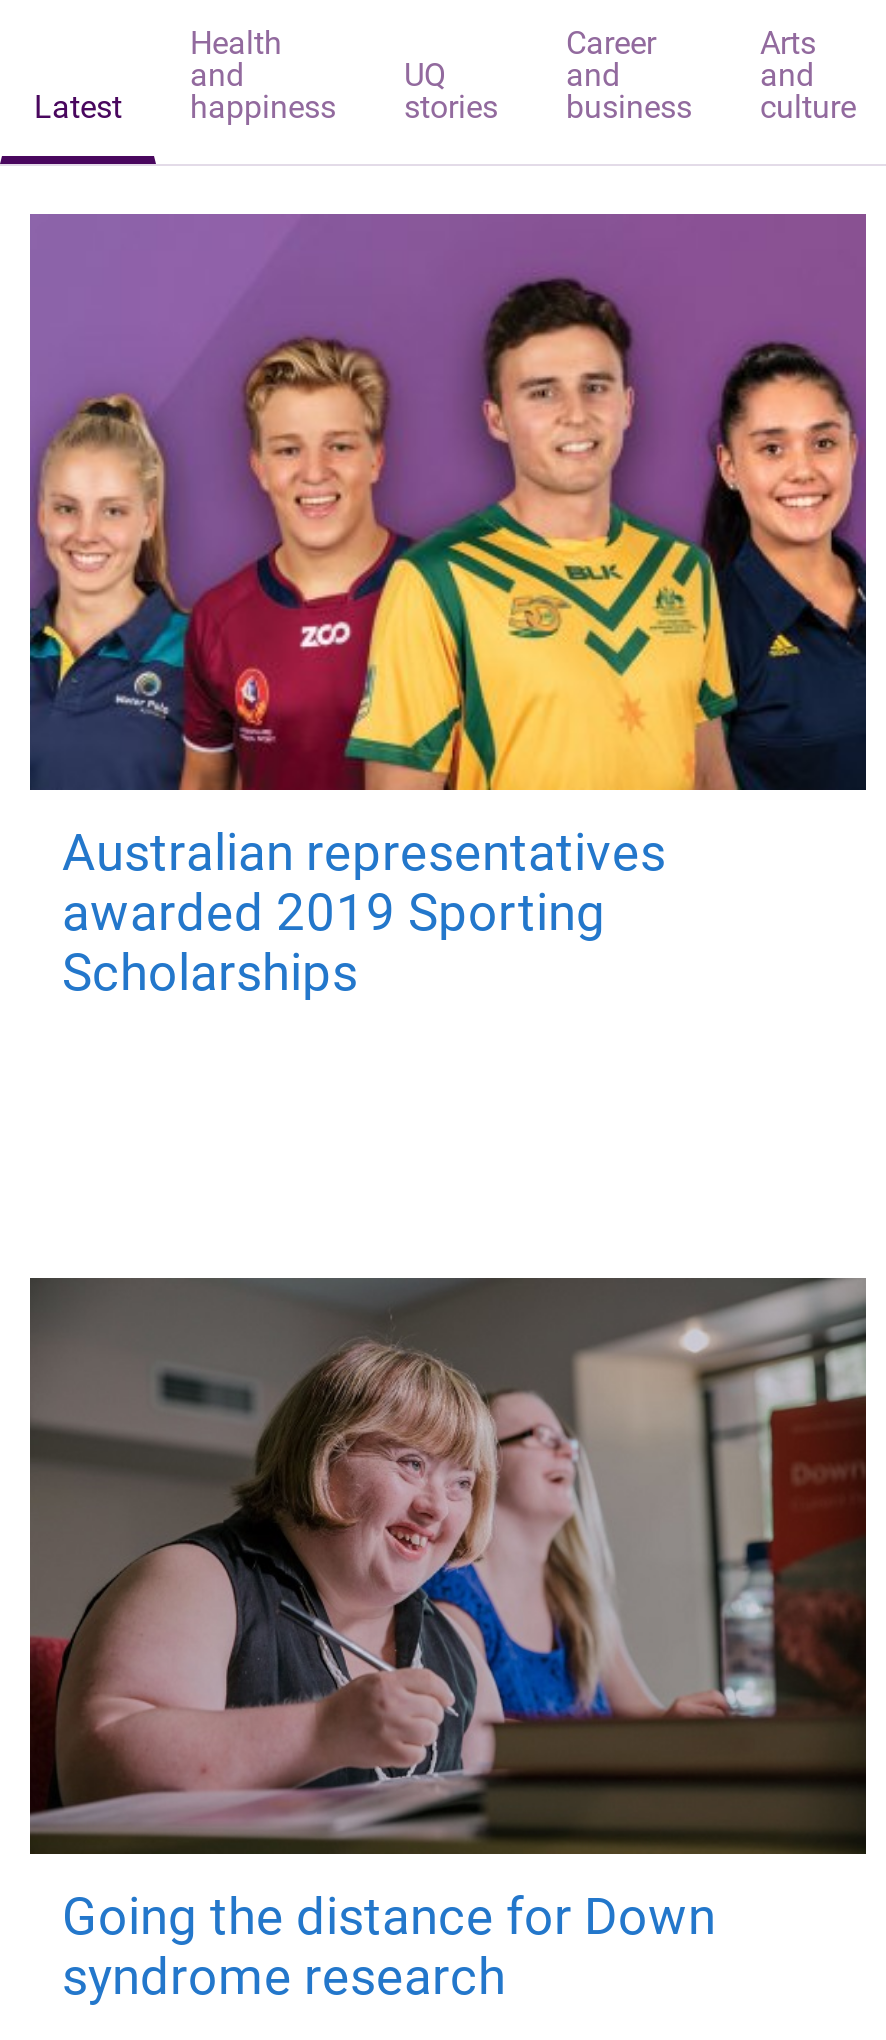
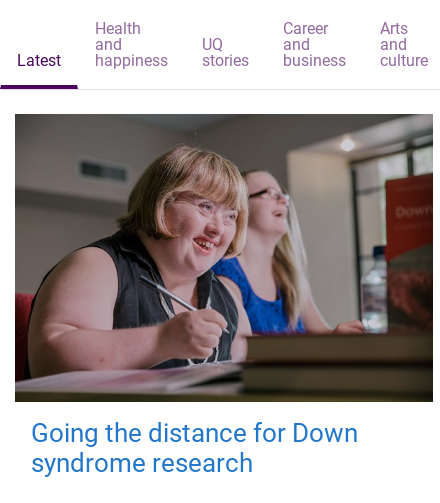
[28,212,868,1002] [image] | Australian representatives | awarded 2019 Sporting | Scholarships -> none

